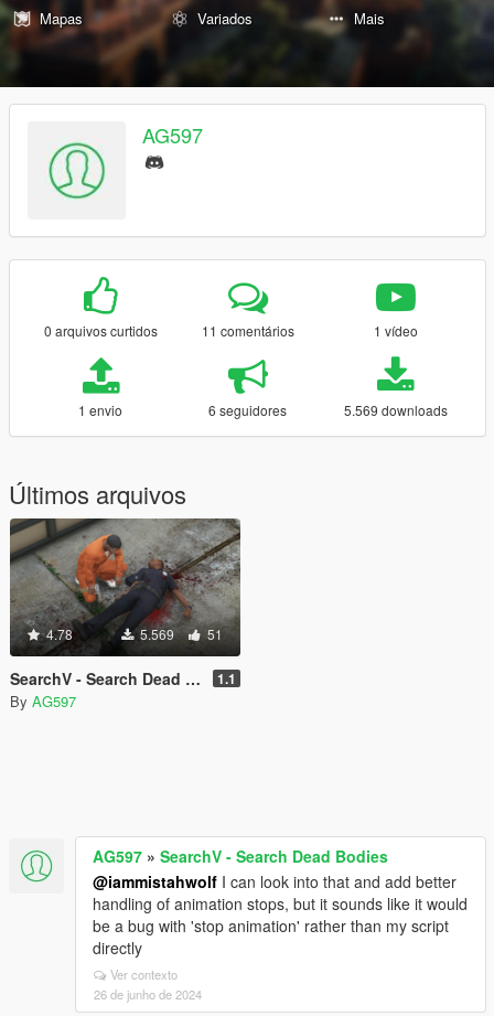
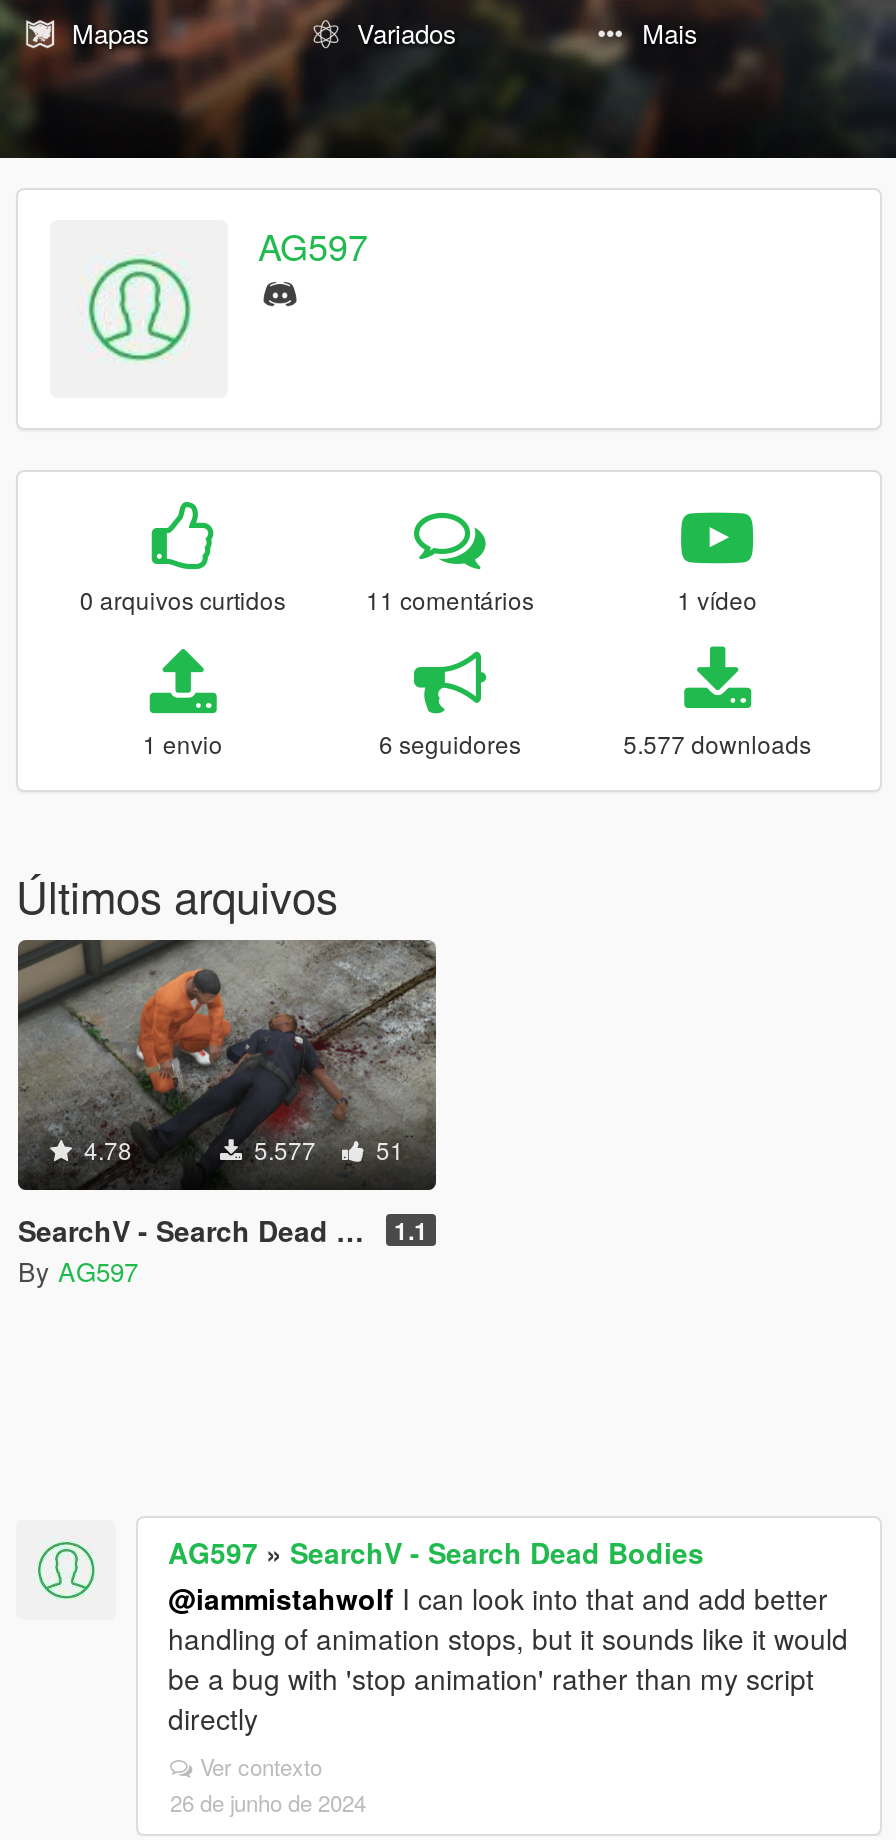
[344,400,447,419] 5.569 downloads -> [623,726,811,760] 5.577 downloads
[137,624,223,643] 5.569 51 -> [248,1132,404,1166] 5.577 51

